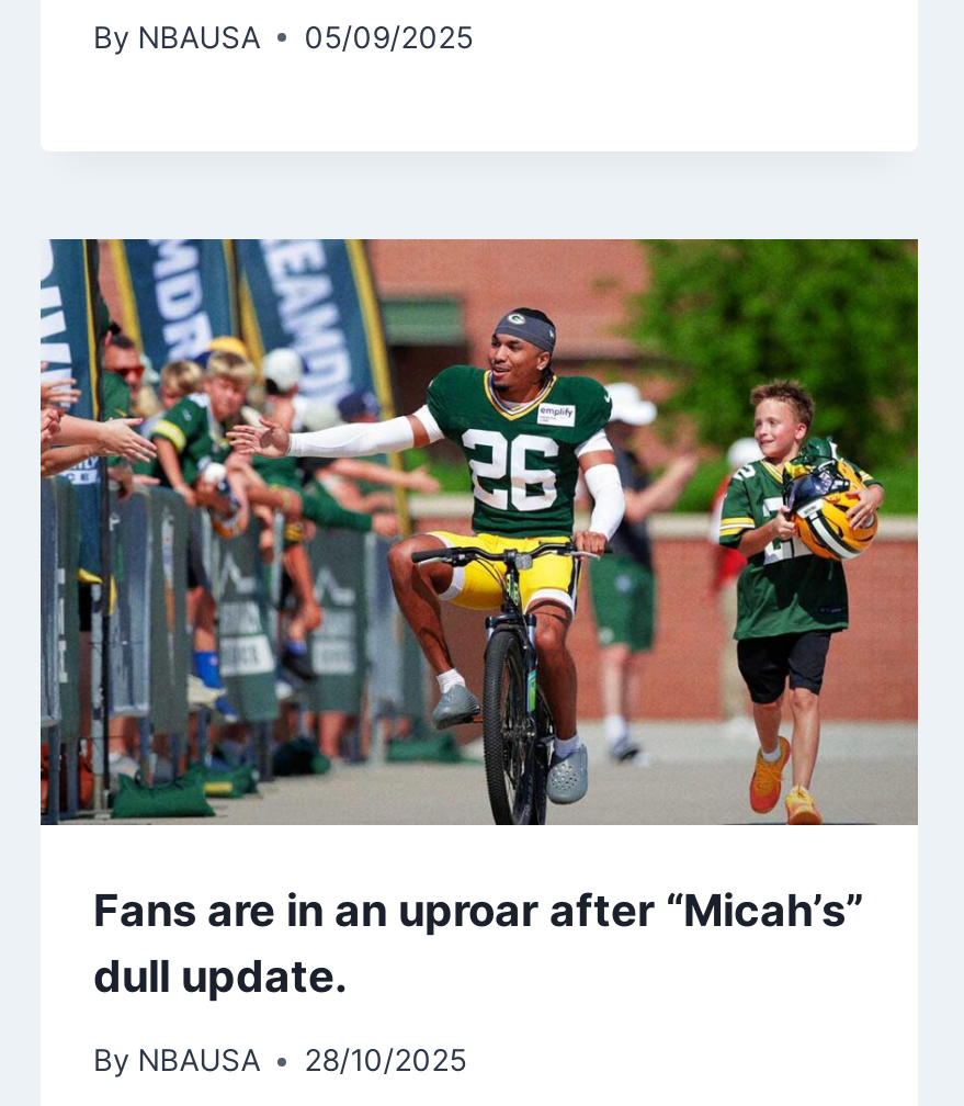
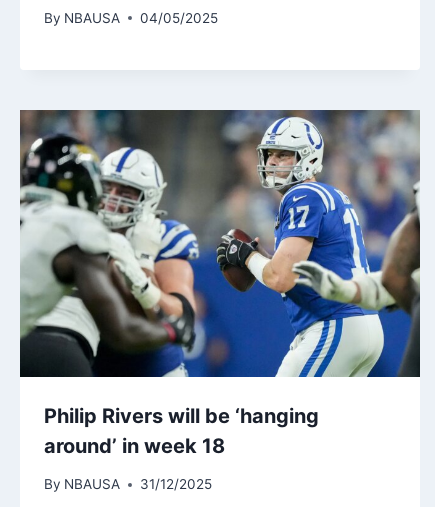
[93,20,473,55] By NBAUSA 05/09/2025 -> [44,10,218,26] By NBAUSA 04/05/2025
[38,237,920,1002] [image] | Fans are in an uproar after “Micah’s” | dull update. -> [19,109,421,458] [image] | Philip Rivers will be ‘hanging | around’ in week 18
[93,1043,467,1078] By NBAUSA 28/10/2025 -> [44,476,212,492] By NBAUSA 31/12/2025

